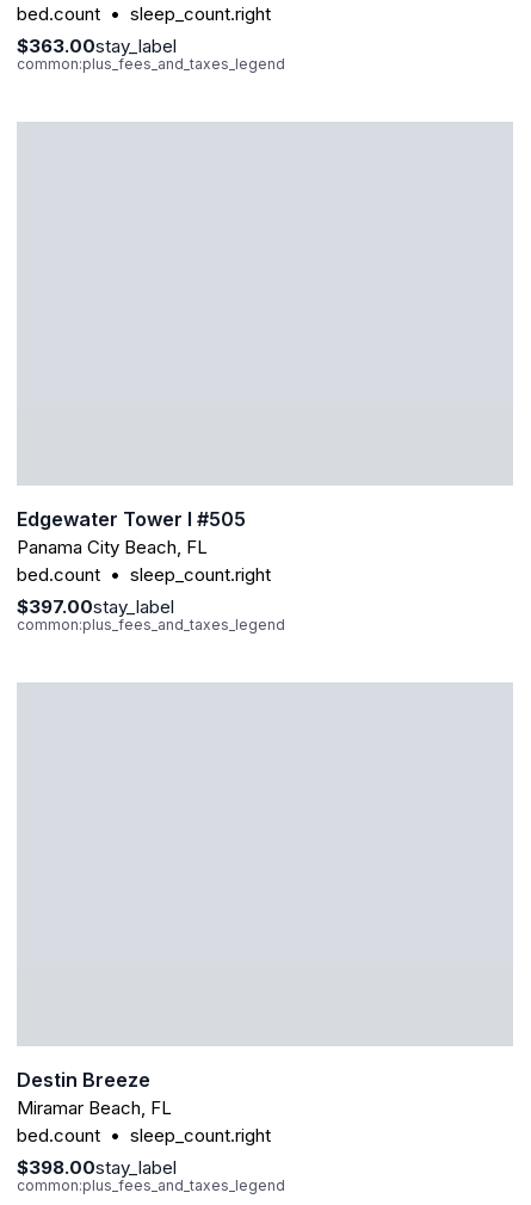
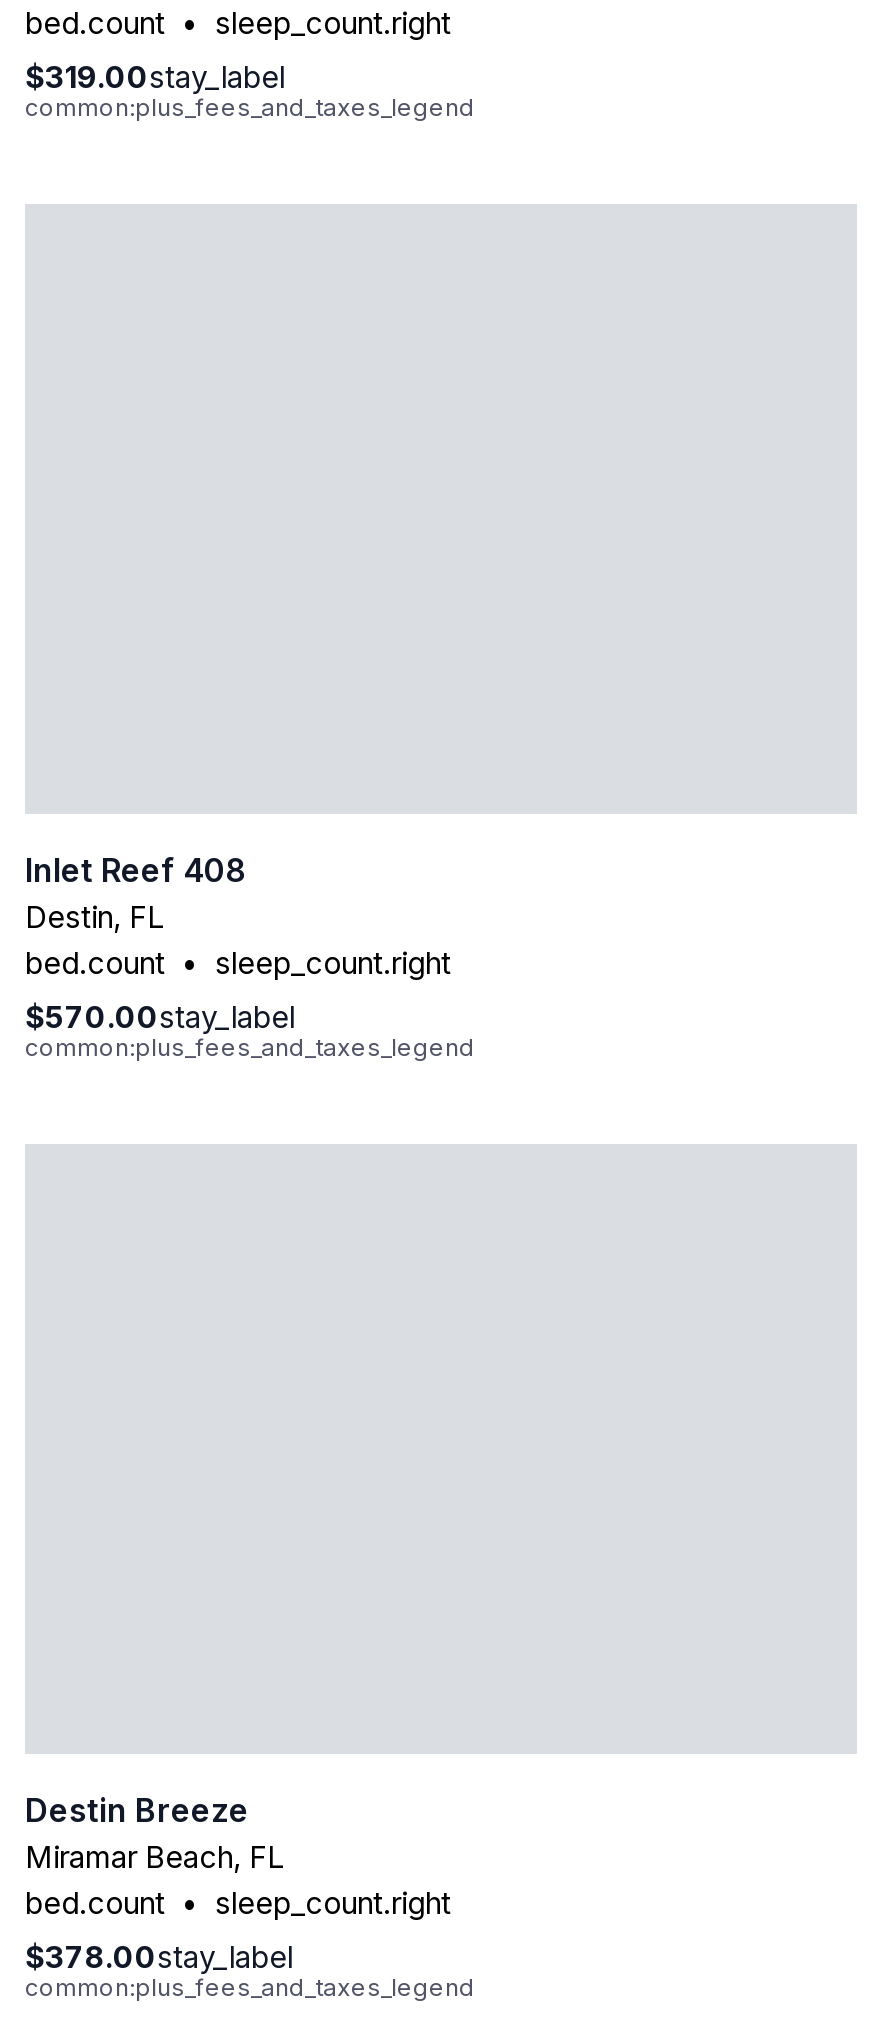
[17,35,177,57] $363.00stay_label -> [25,58,285,96] $319.00stay_label
[17,507,246,558] Edgewater Tower I #505 | Panama City Beach, FL -> [25,850,247,936] Inlet Reef 408 | Destin, FL
[17,595,174,618] $397.00stay_label -> [25,998,295,1036] $570.00stay_label
[17,1156,177,1179] $398.00stay_label -> [25,1938,293,1976] $378.00stay_label

